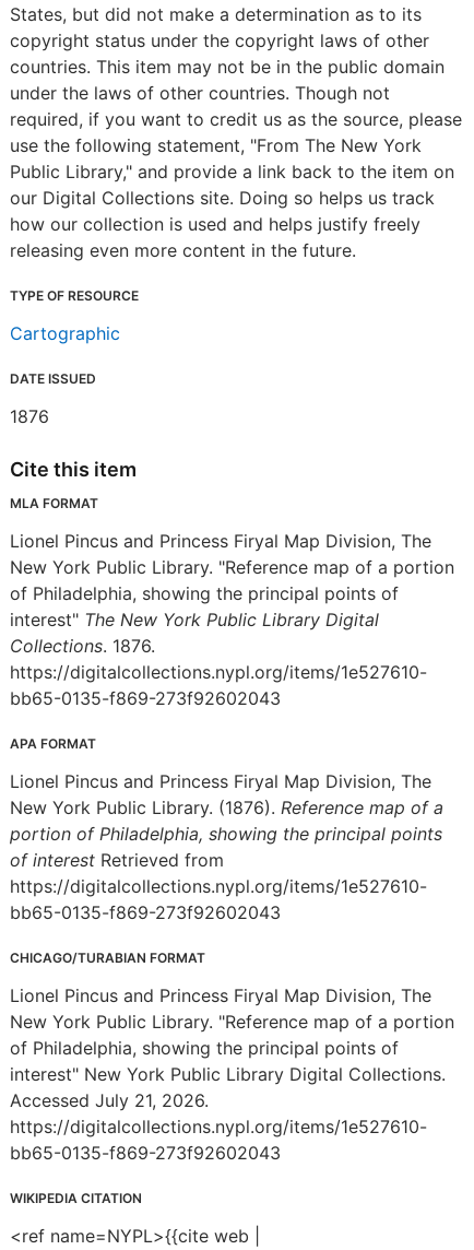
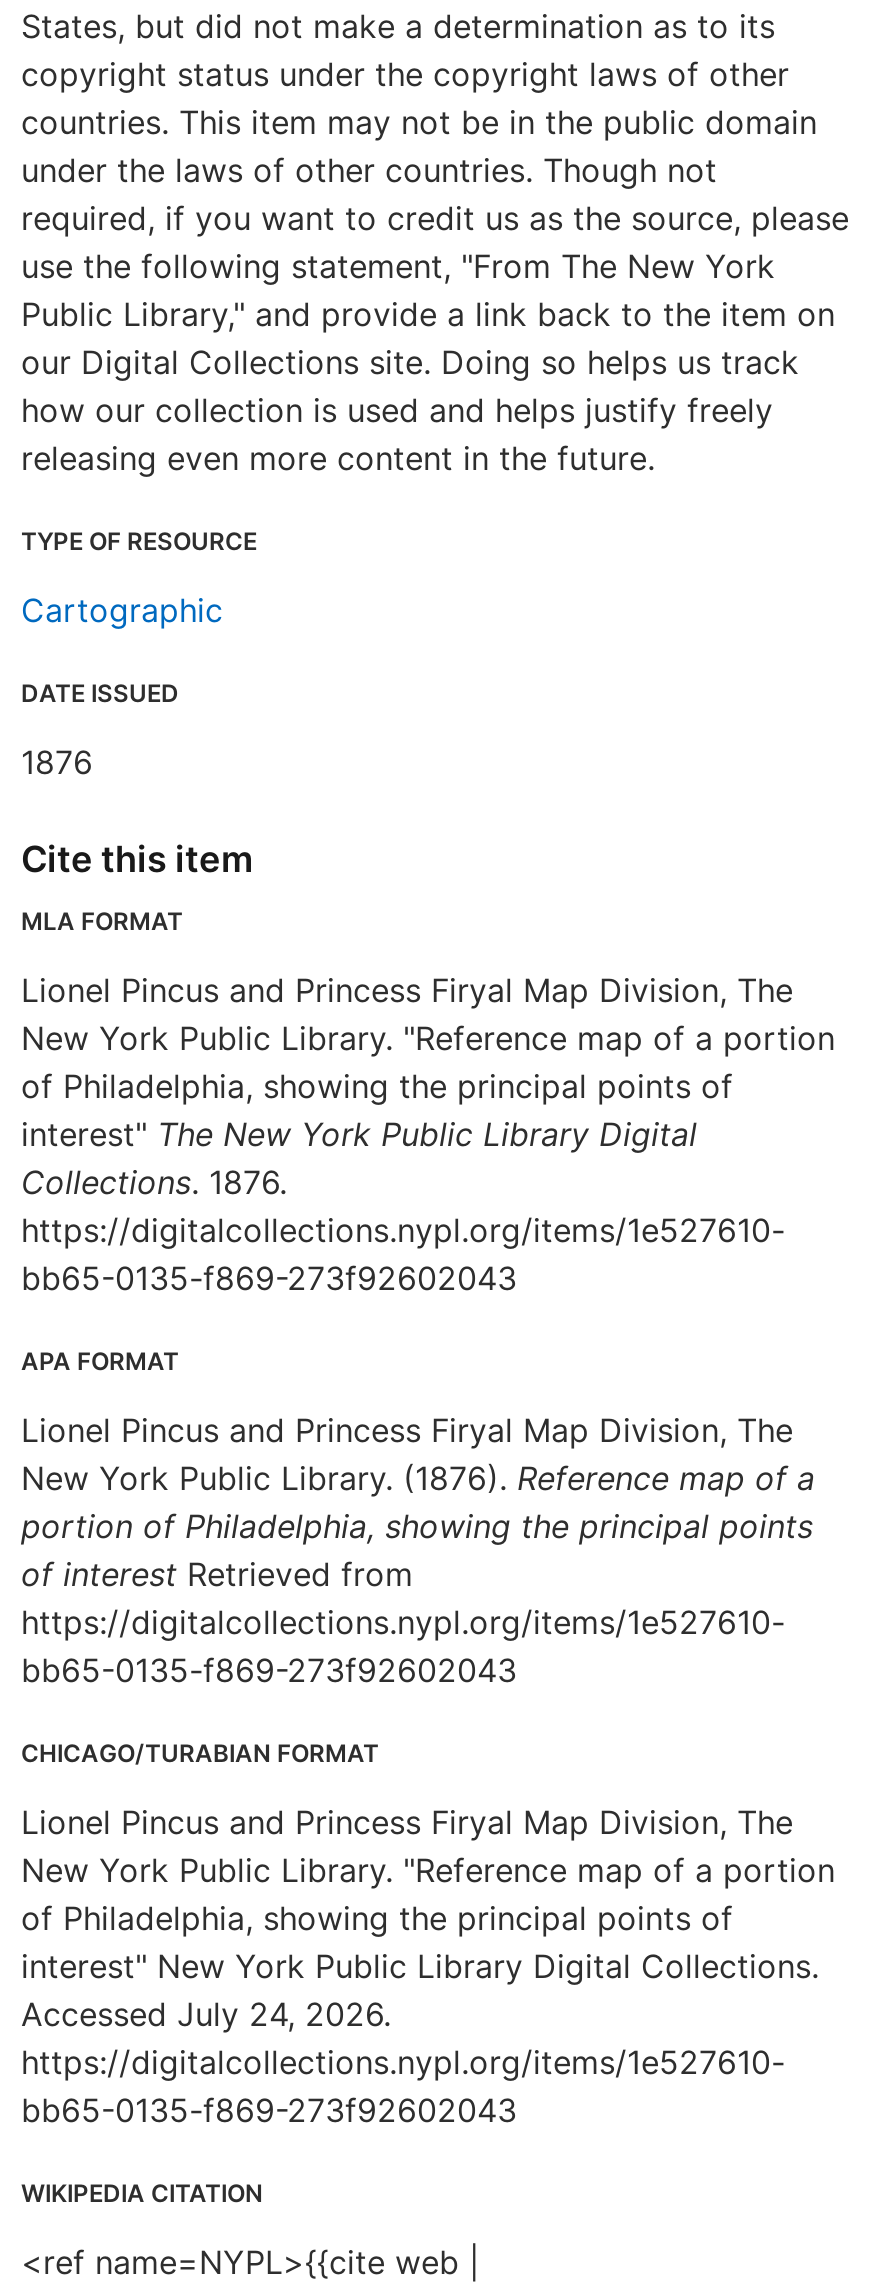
[10,1089,209,1111] Accessed July 21, 2026. -> [21,1994,391,2034] Accessed July 24, 2026.

